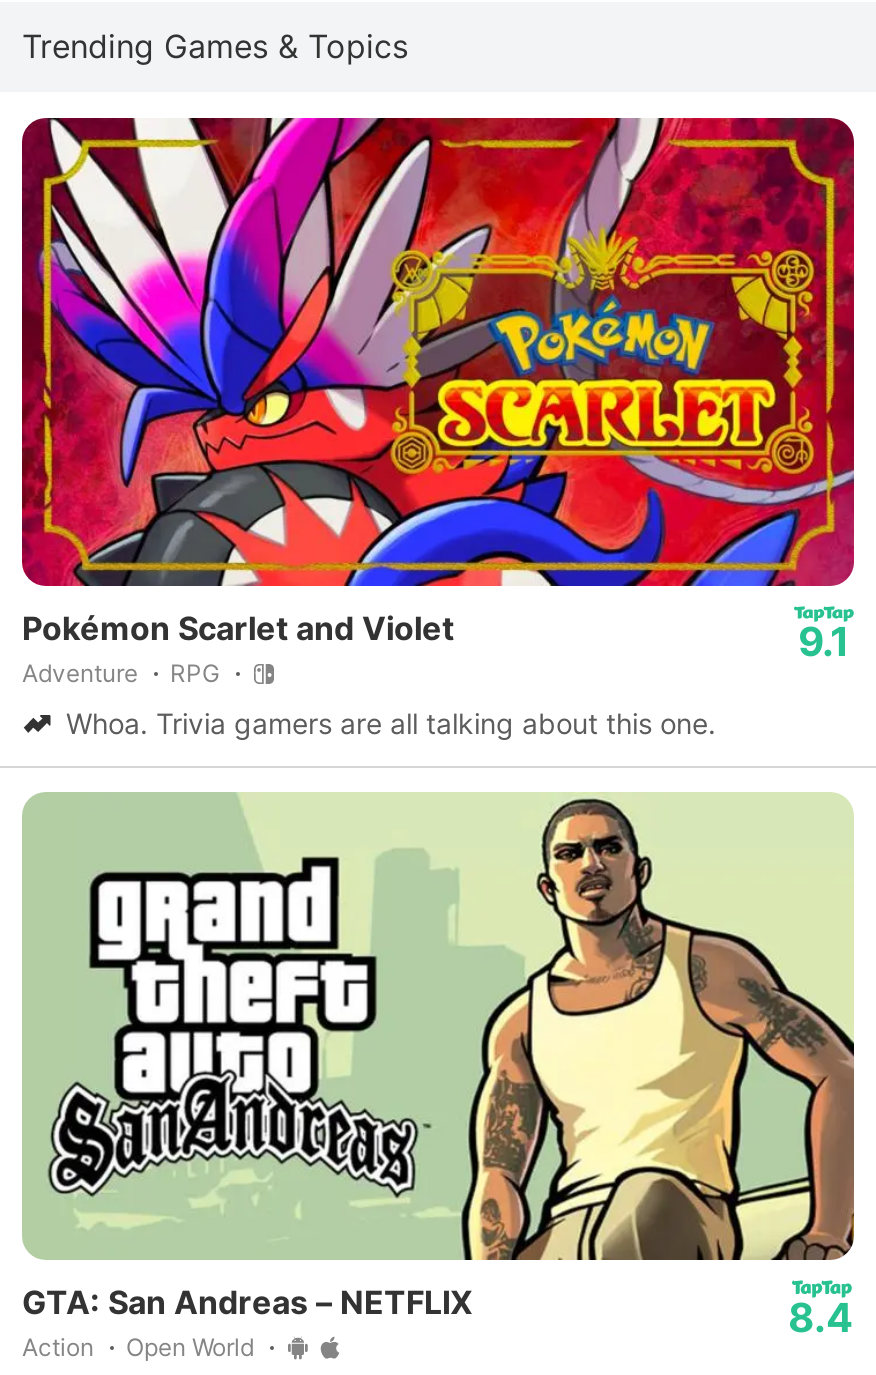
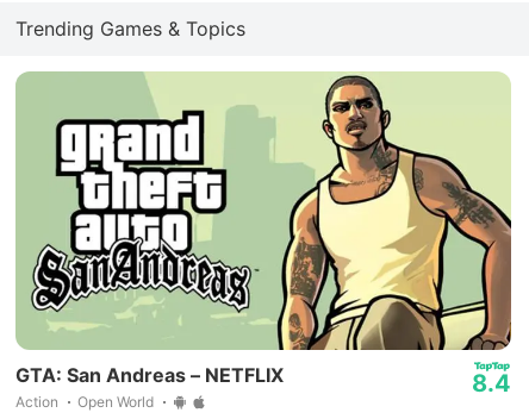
[20,116,856,688] [image] | Pokémon Scarlet and Violet | Adventure | RPG -> none
[58,619,850,740] 9.1 | Whoa. Trivia gamers are all talking about this one. -> none

